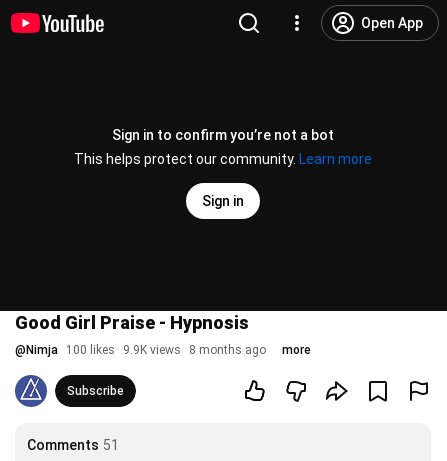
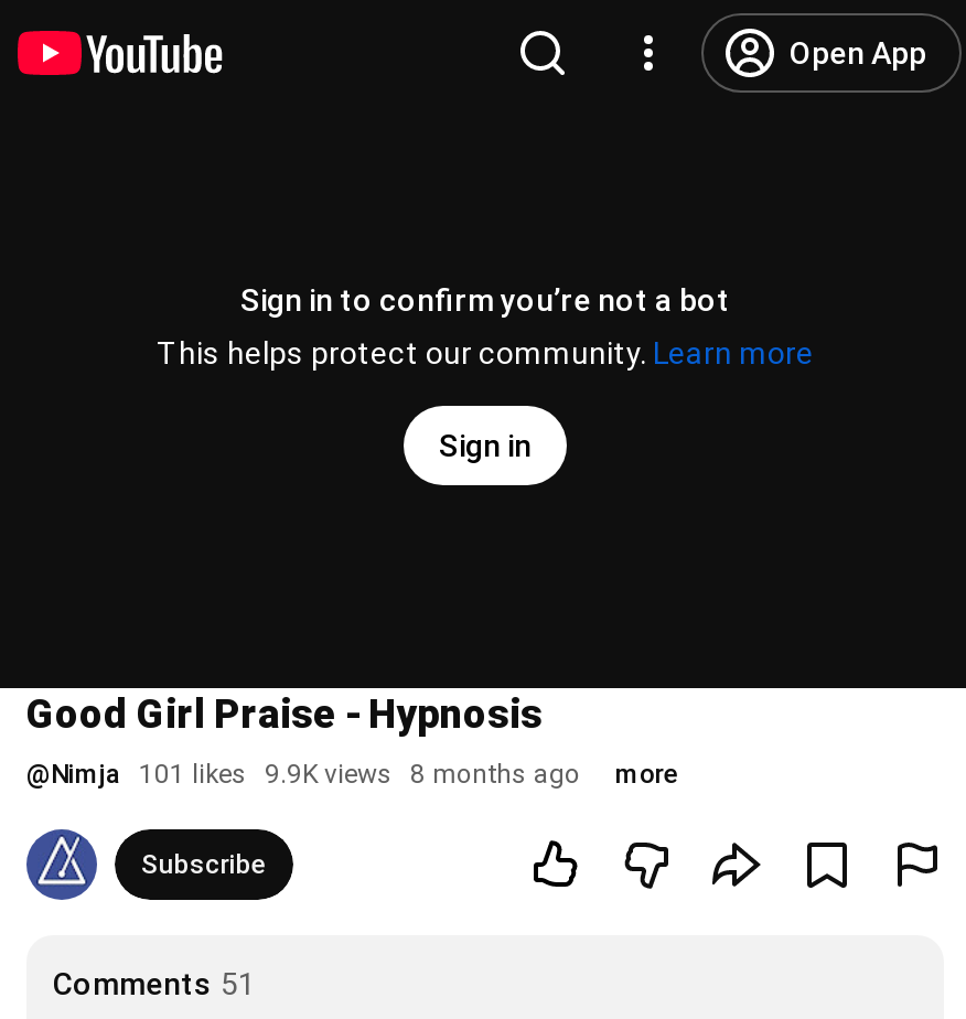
[15,343,266,357] @Nimja 100 likes 9.9K views 8 months ago -> [26,759,580,790] @Nimja 101 likes 9.9K views 8 months ago

